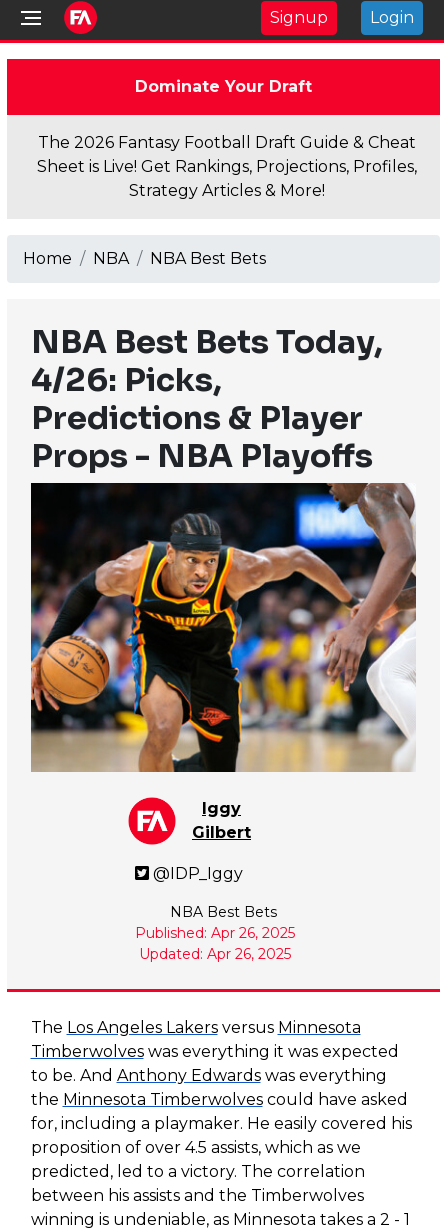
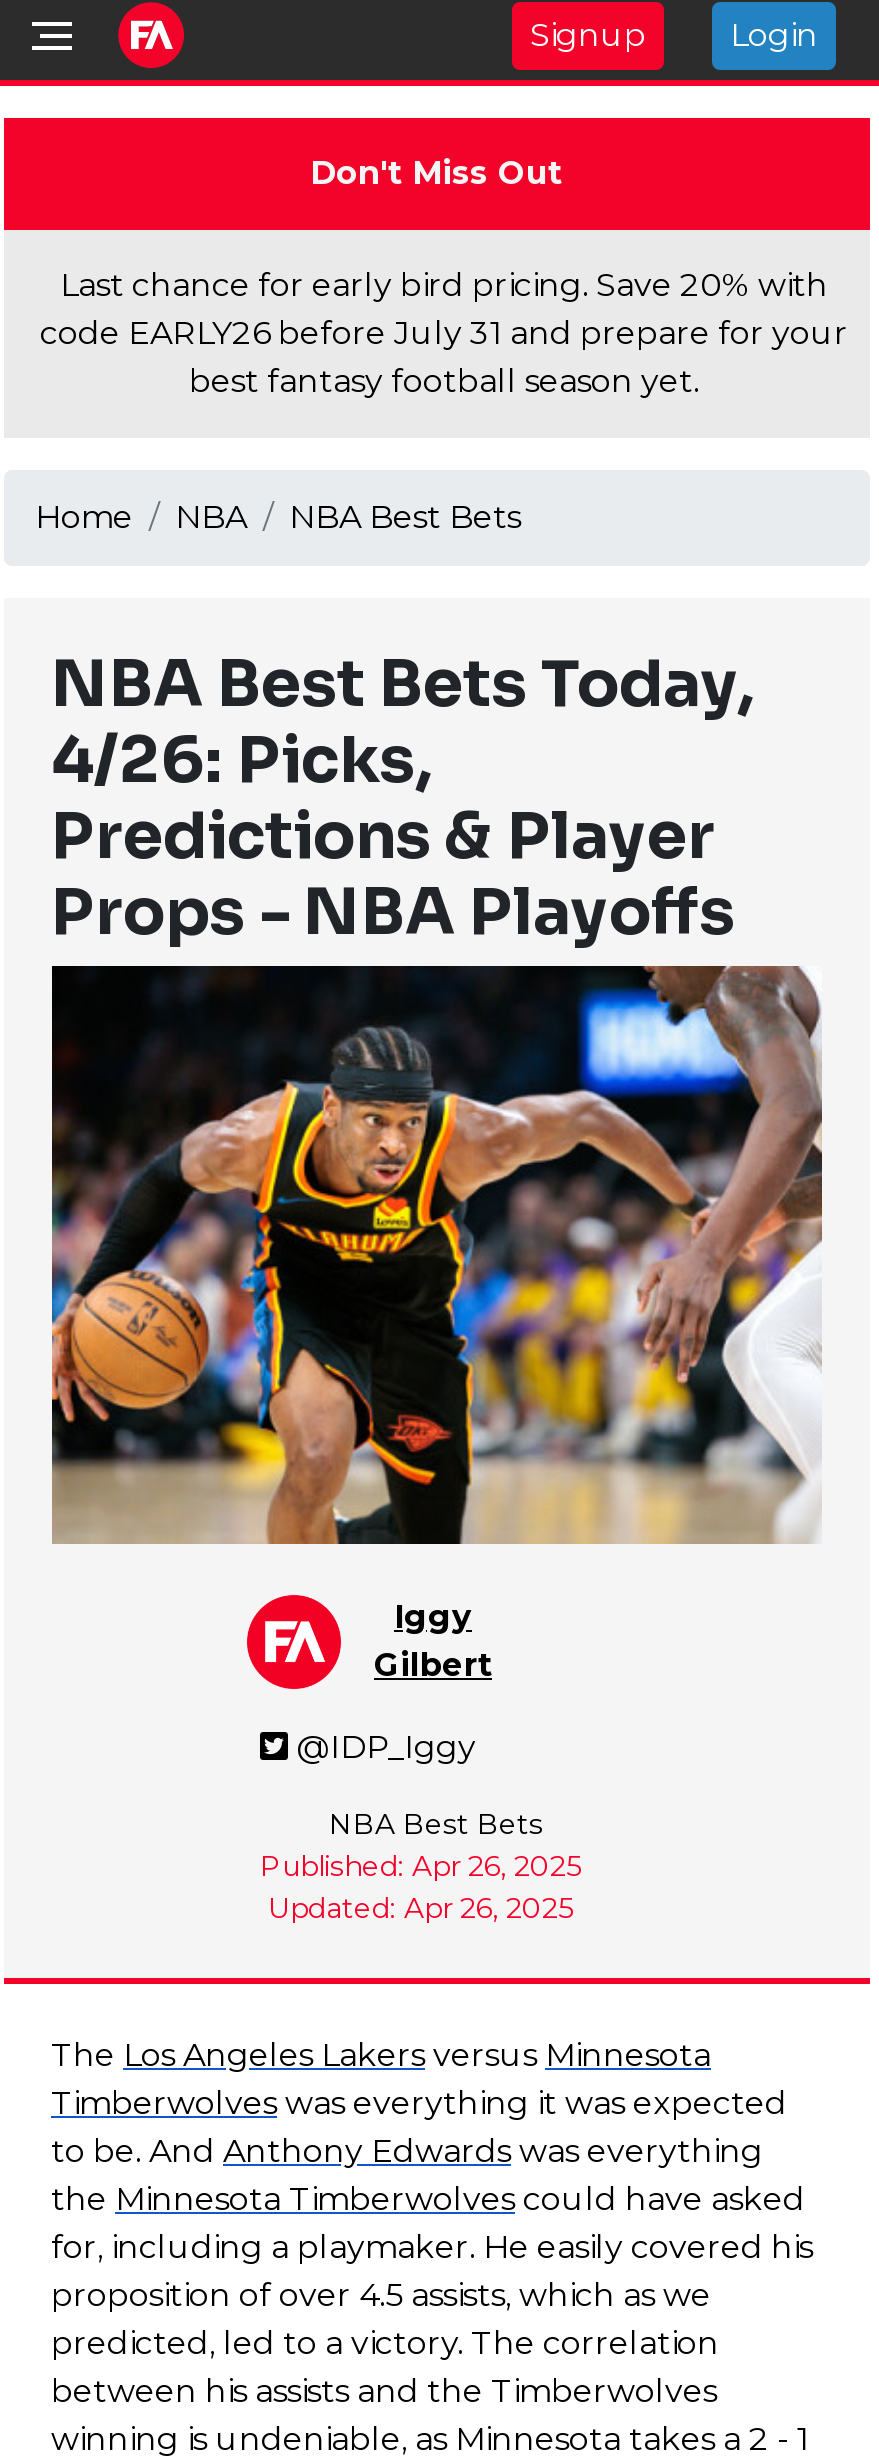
[134,77,311,96] Dominate Your Draft -> [310,154,562,192] Don't Miss Out
[37,133,417,200] The 2026 Fantasy Football Draft Guide & Cheat | Sheet is Live! Get Rankings, Projections, Profiles, | Strategy Articles & More! -> [40,266,848,400] Last chance for early bird pricing. Save 20% with | code EARLY26 before July 31 and prepare for your | best fantasy football season yet.

